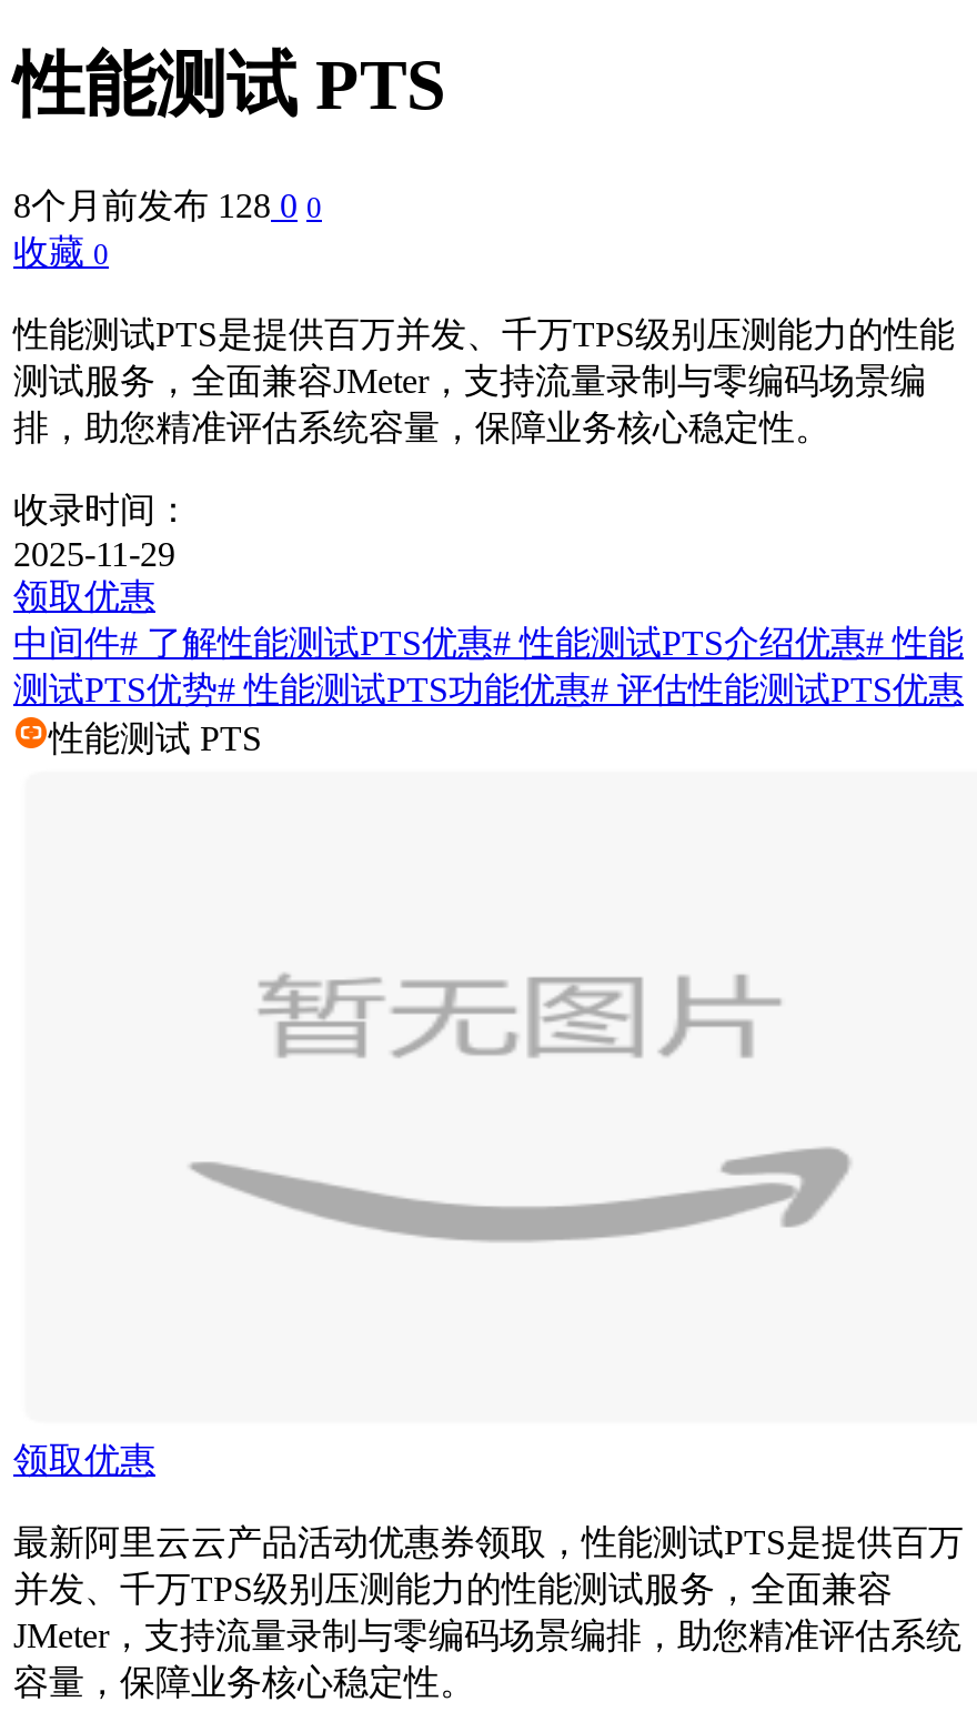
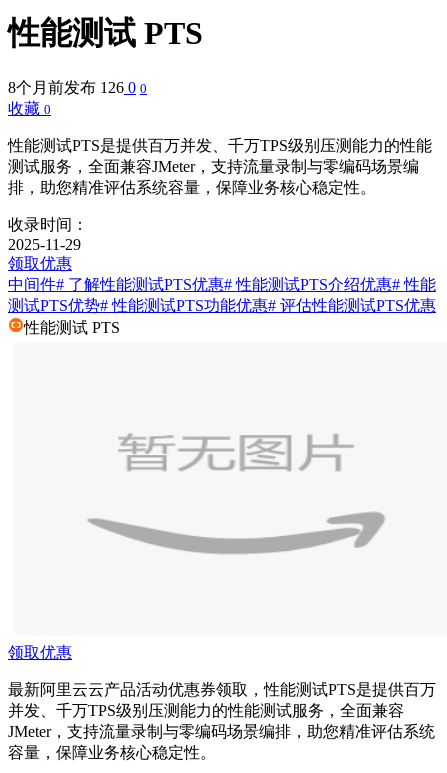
[13,186,322,224] 8个月前发布128 0 0 -> [8,79,147,96] 8个月前发布126 0 0

